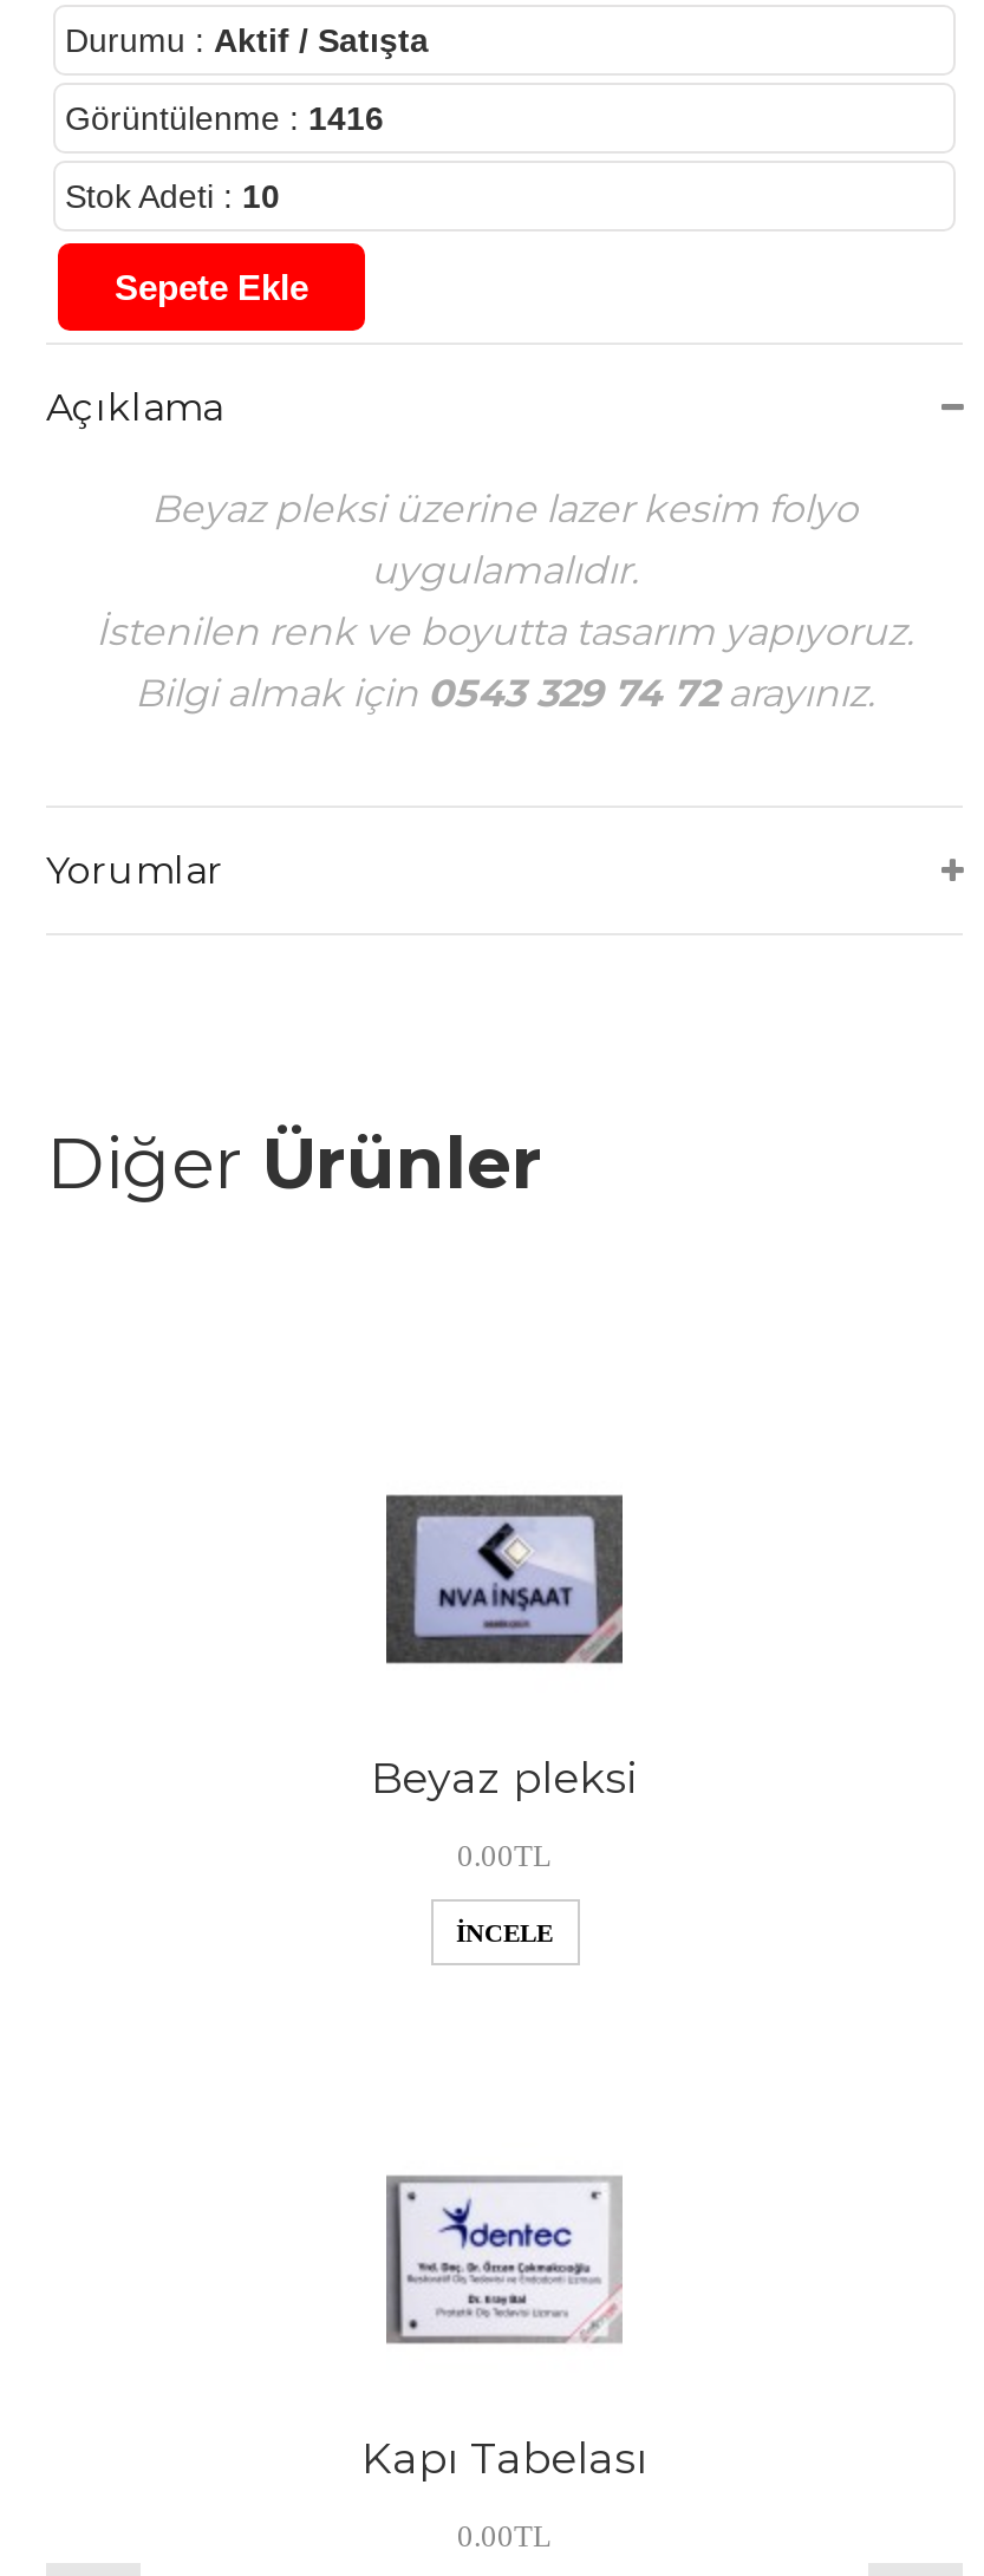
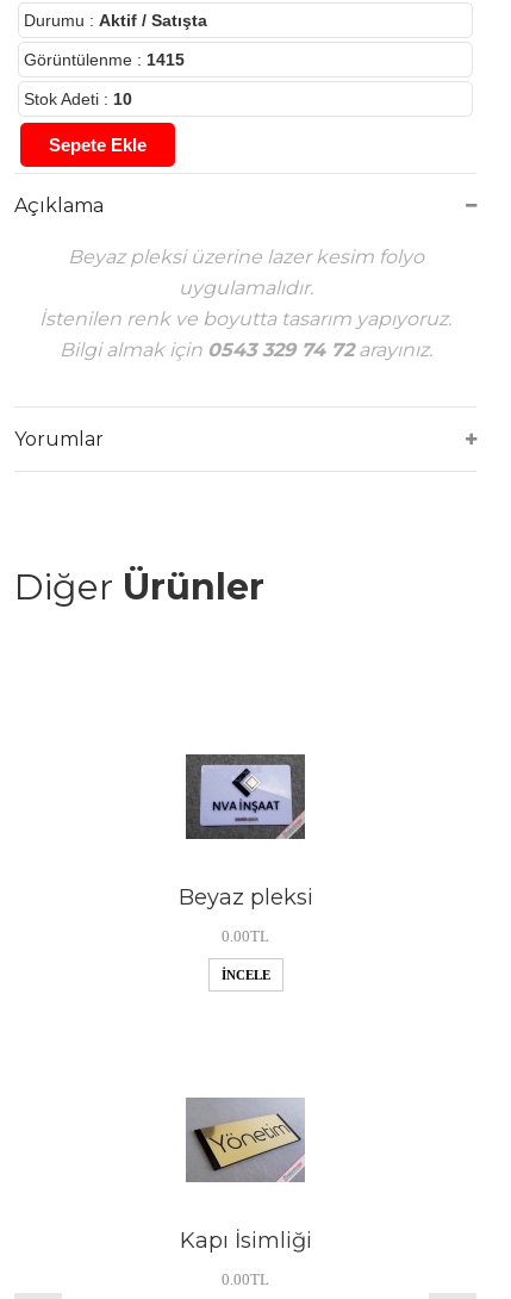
[65,99,384,136] Görüntülenme: 1416 -> [24,50,185,69] Görüntülenme: 1415
[361,2183,647,2484] [image] | Kapı Tabelası -> [179,1102,311,1253] [image] | Kapı İsimliği

